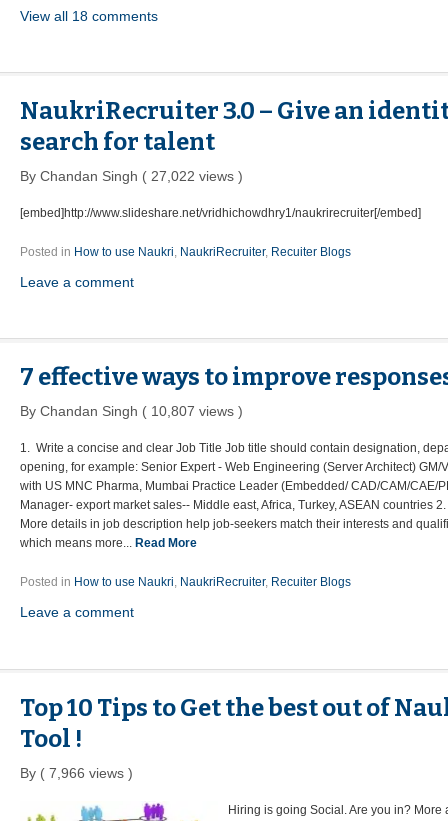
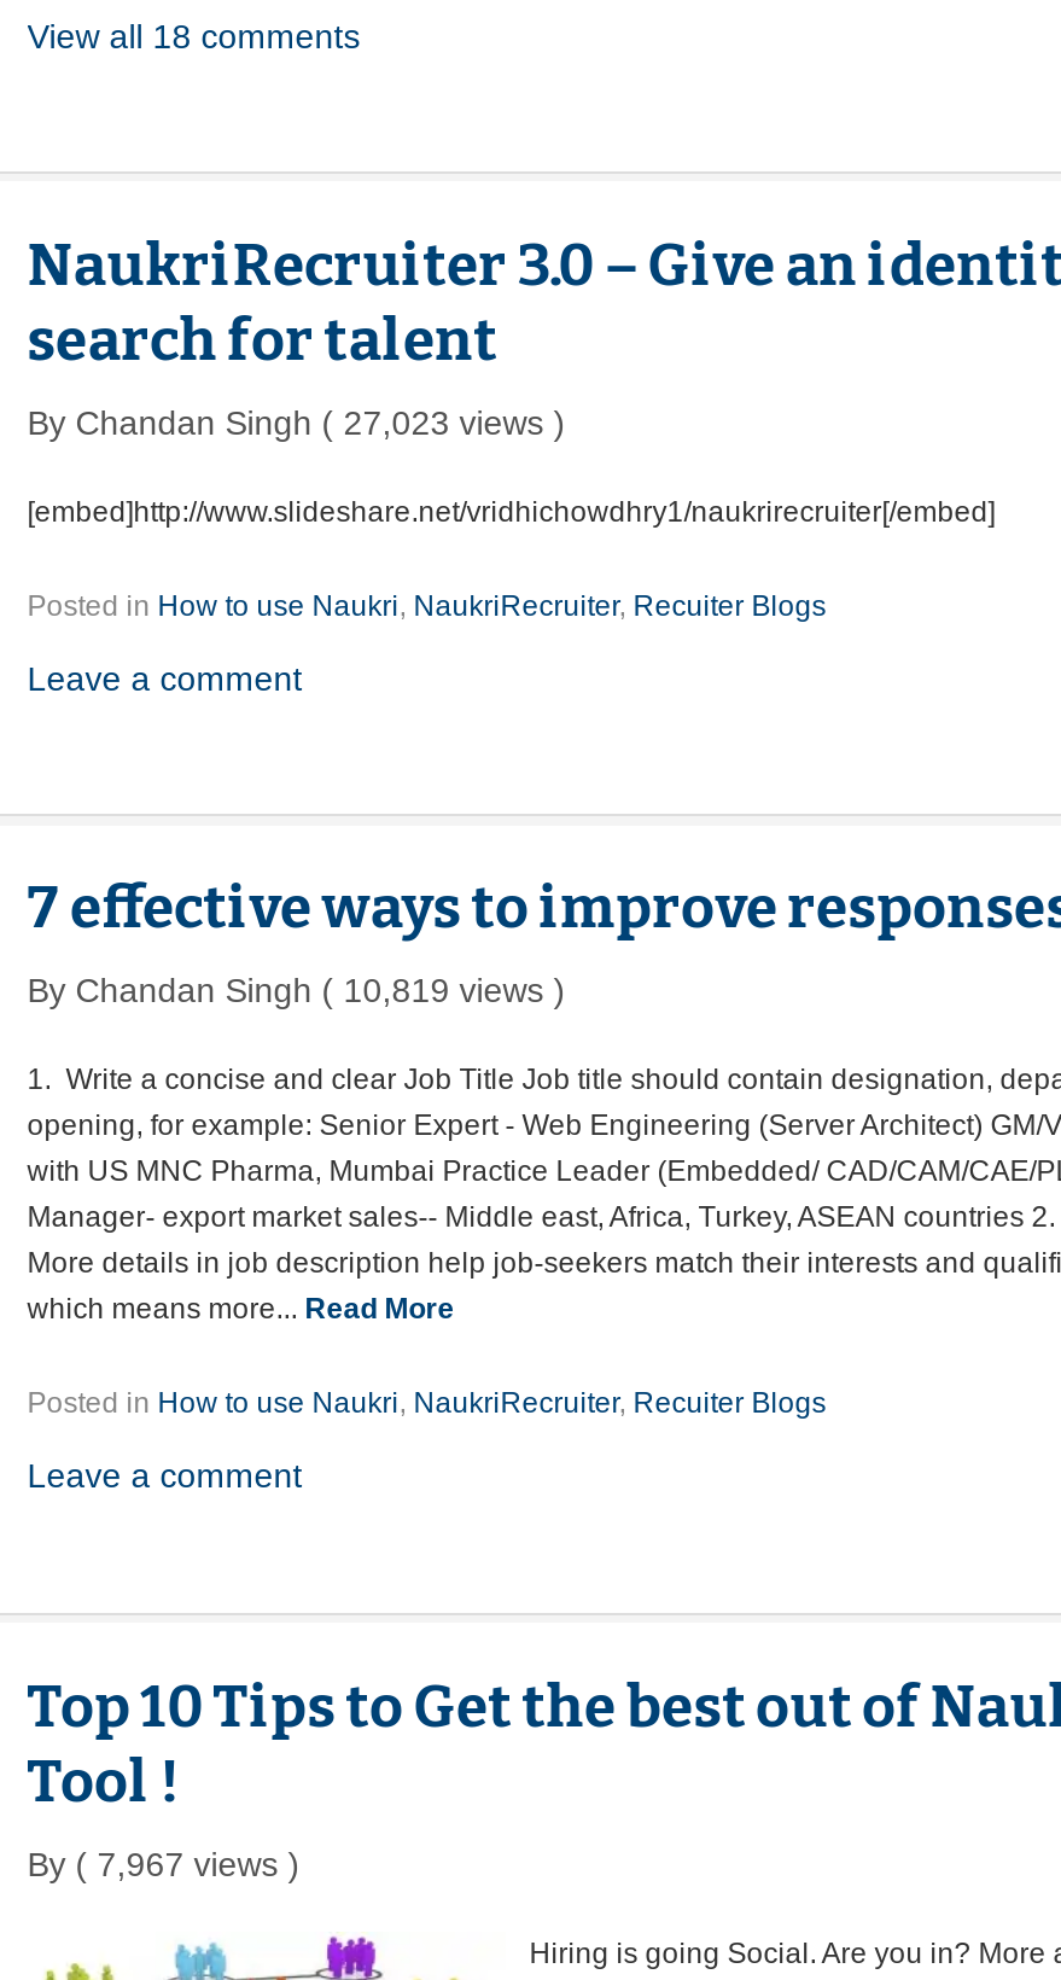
[20,168,243,184] By Chandan Singh ( 27,022 views ) -> [27,404,566,442] By Chandan Singh ( 27,023 views )
[20,403,243,419] By Chandan Singh ( 10,807 views ) -> [27,972,566,1011] By Chandan Singh ( 10,819 views )
[20,765,133,781] By ( 7,966 views ) -> [27,1844,300,1883] By ( 7,967 views )

